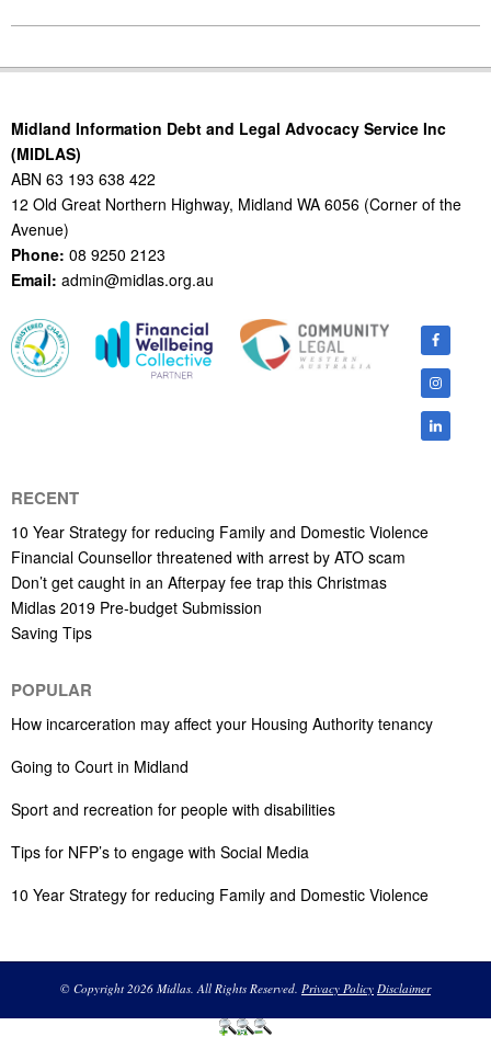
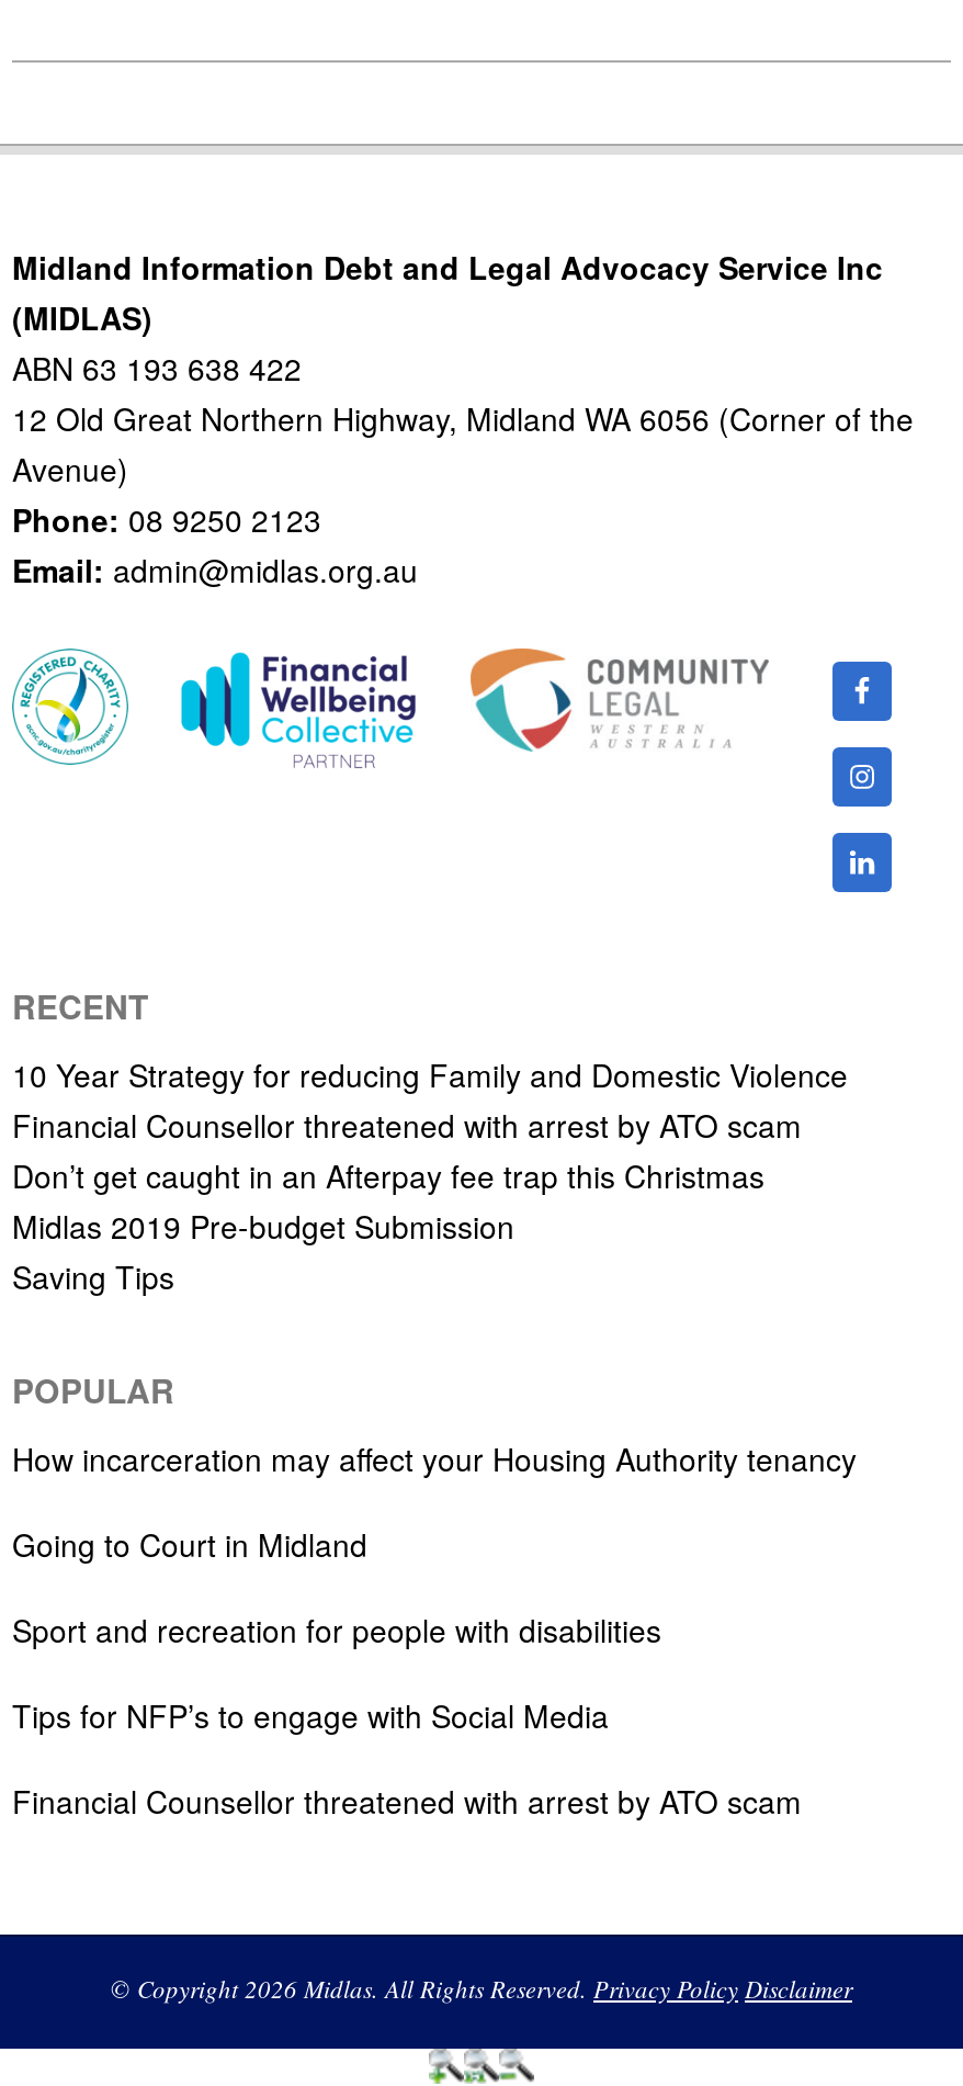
[11,884,429,905] 10 Year Strategy for reducing Family and Domestic Violence -> [12,1779,802,1823] Financial Counsellor threatened with arrest by ATO scam

